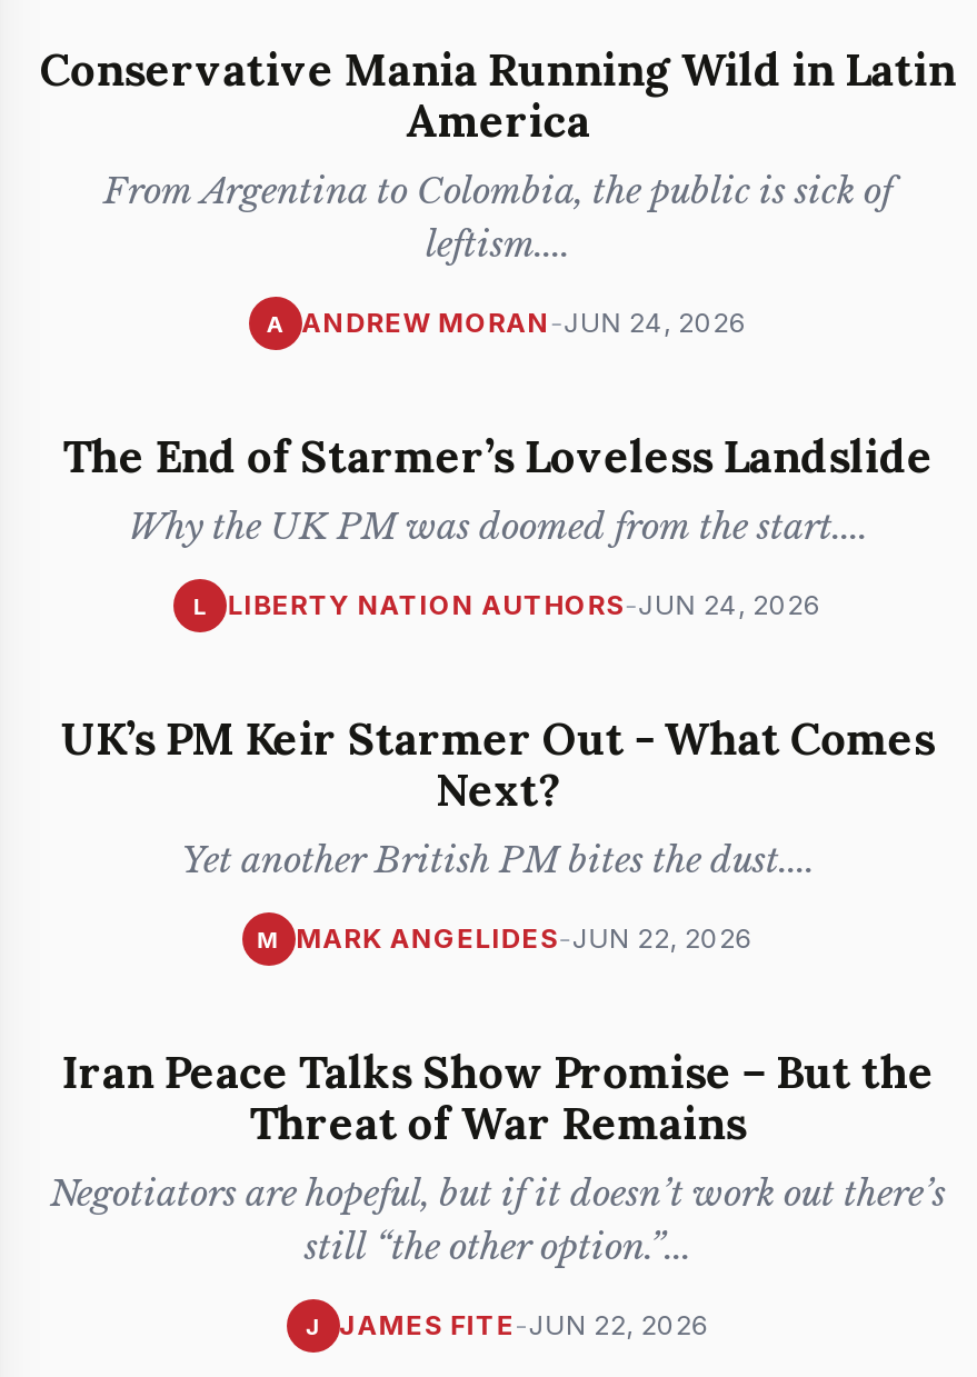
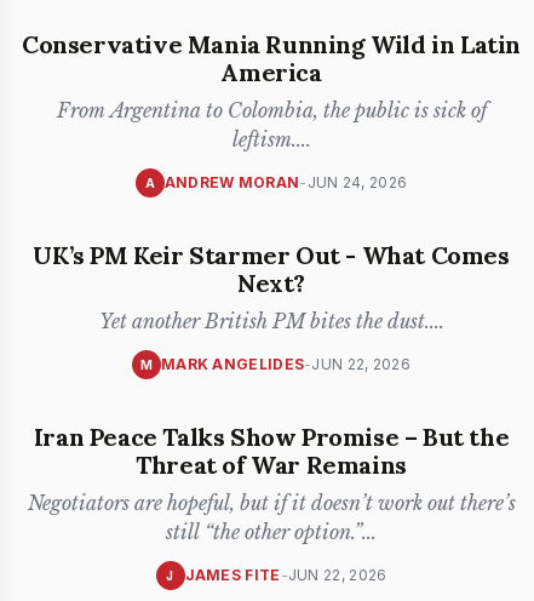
[63,428,933,621] The End of Starmer’s Loveless Landslide | Why the UK PM was doomed from the start.... | L | LIBERTY NATION AUTHORS-JUN 24, 2026 -> none

